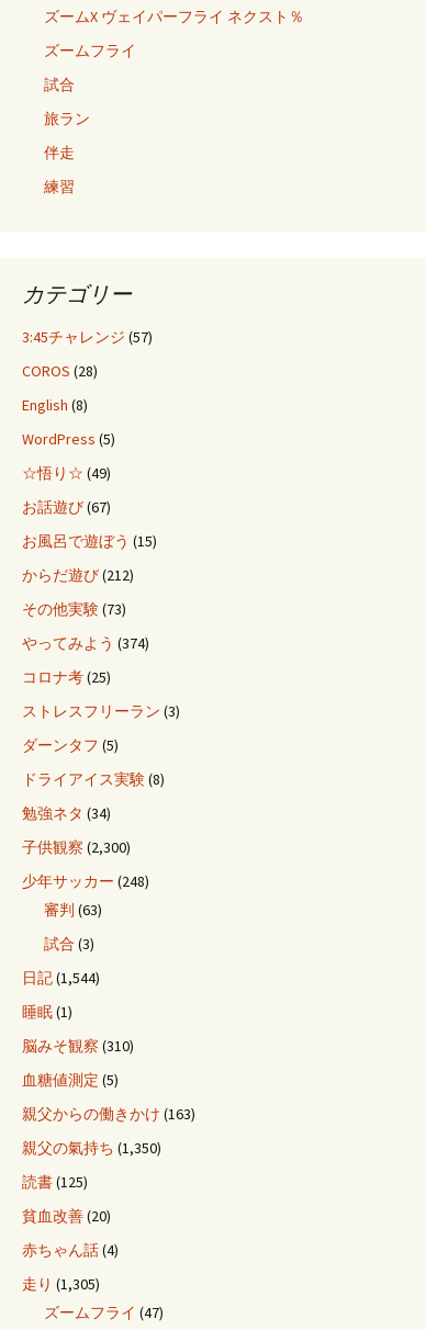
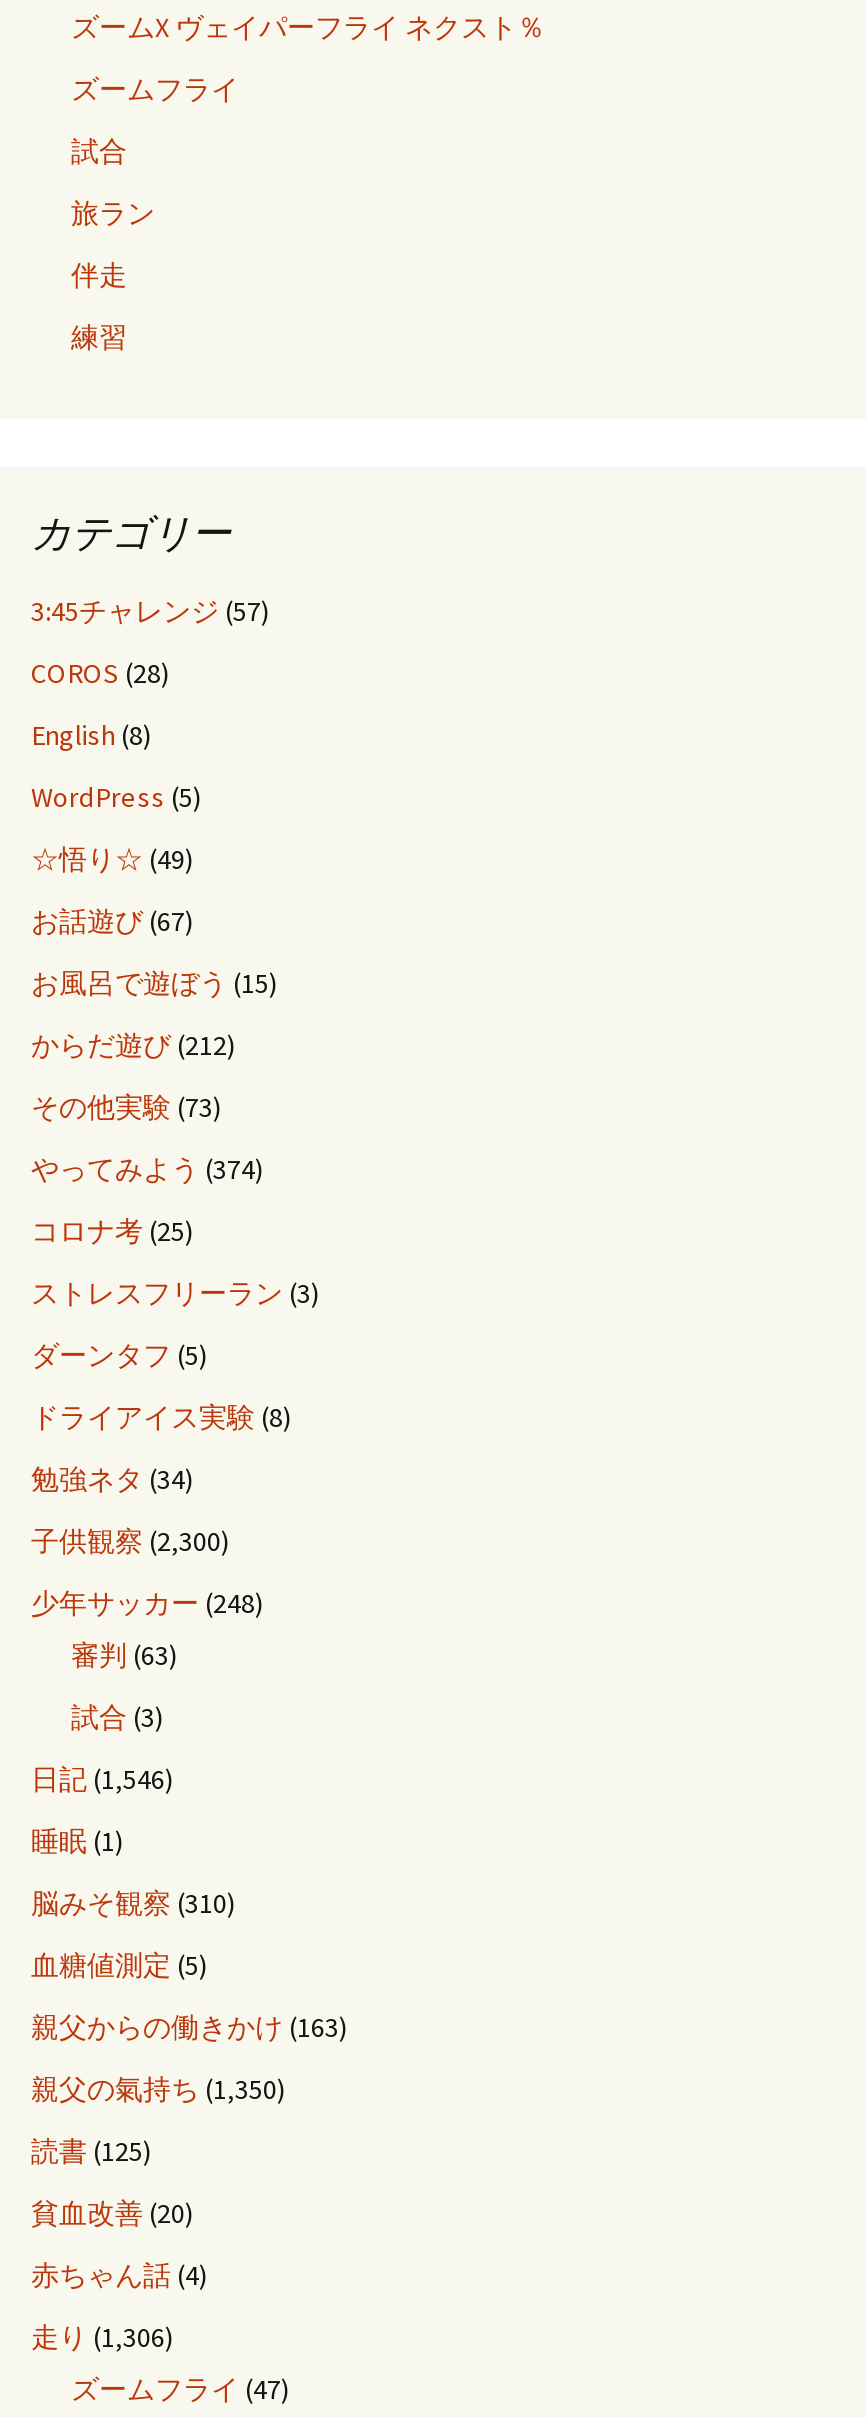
[22,968,100,988] 日記(1,544) -> [31,1761,173,1797] 日記(1,546)
[22,1274,100,1294] 走り(1,305) -> [31,2319,173,2355] 走り(1,306)

